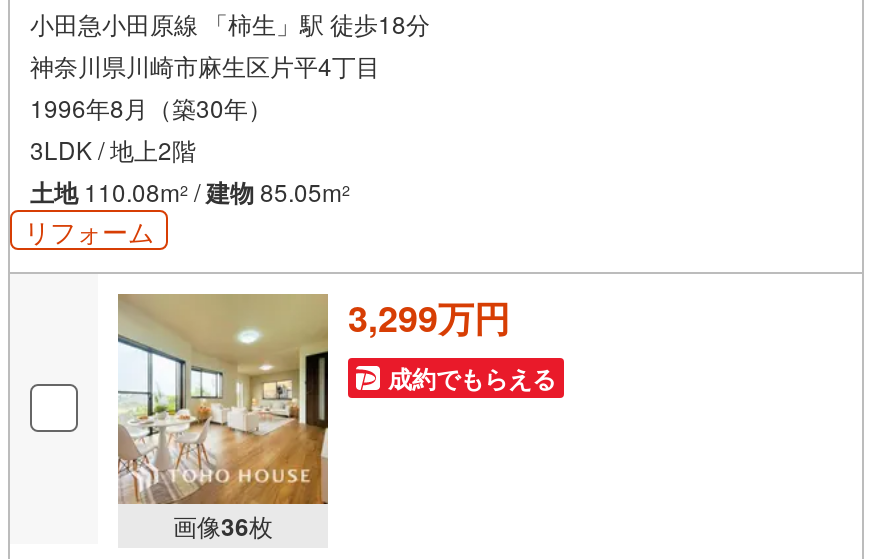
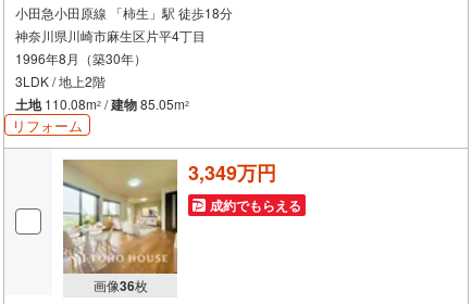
[348,292,510,344] 3,299万円 -> [188,158,276,187] 3,349万円

